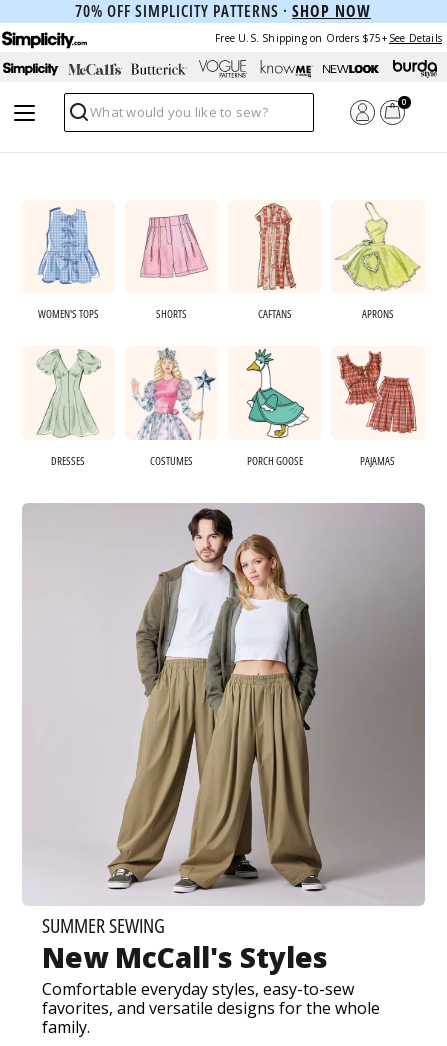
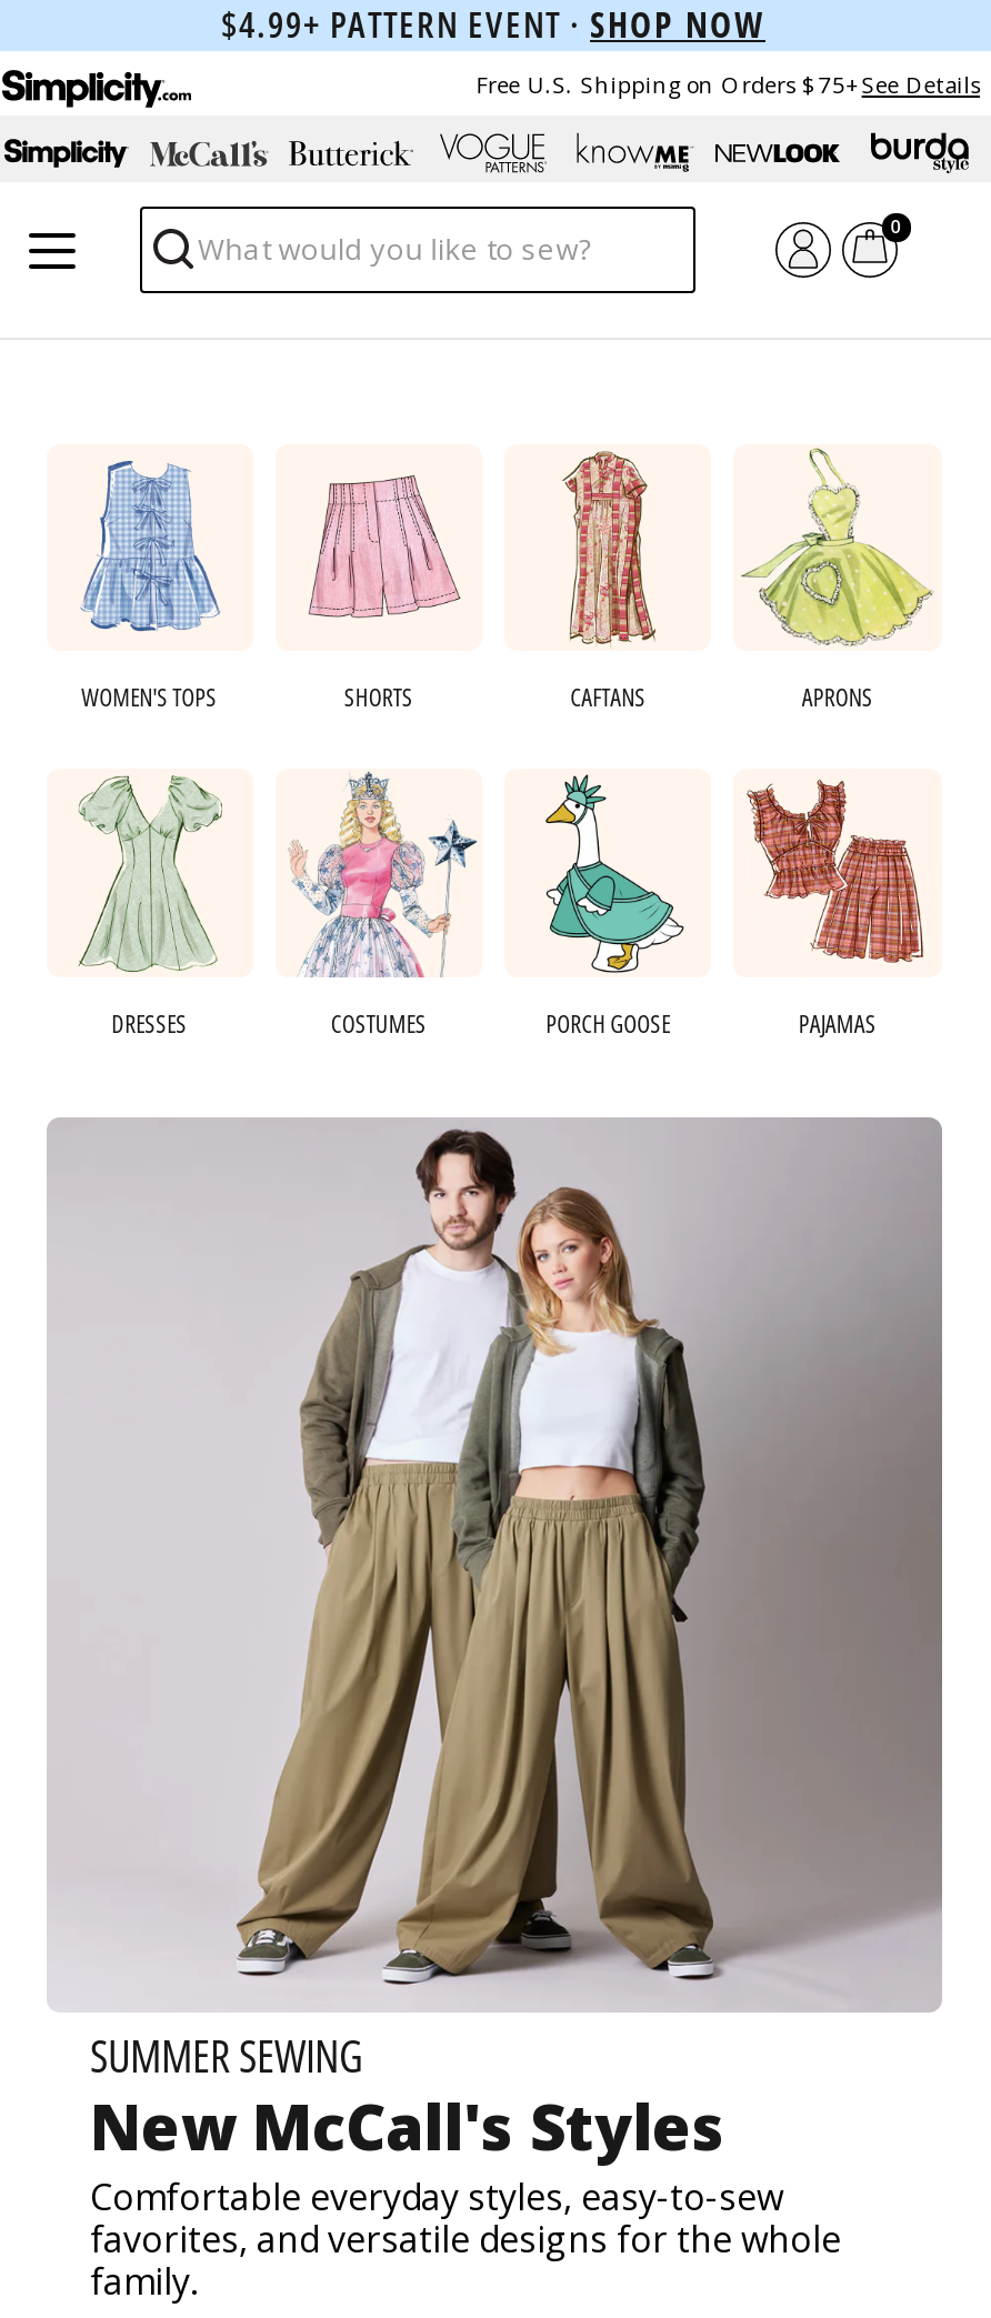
[75,0,371,23] 70% OFF SIMPLICITY PATTERNS · SHOP NOW -> [221,0,765,51] $4.99+ PATTERN EVENT · SHOP NOW

